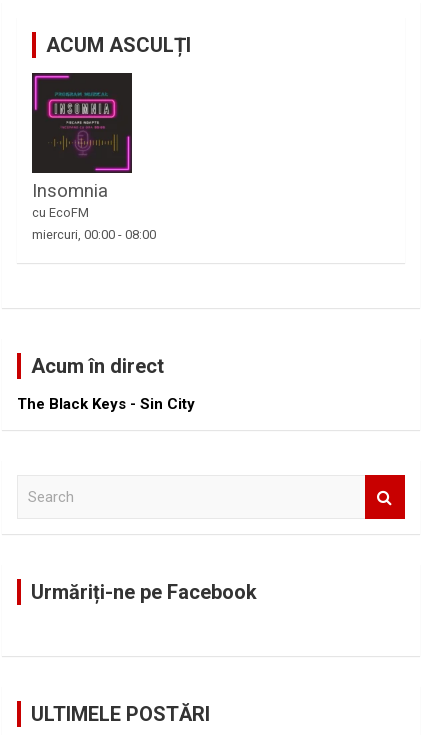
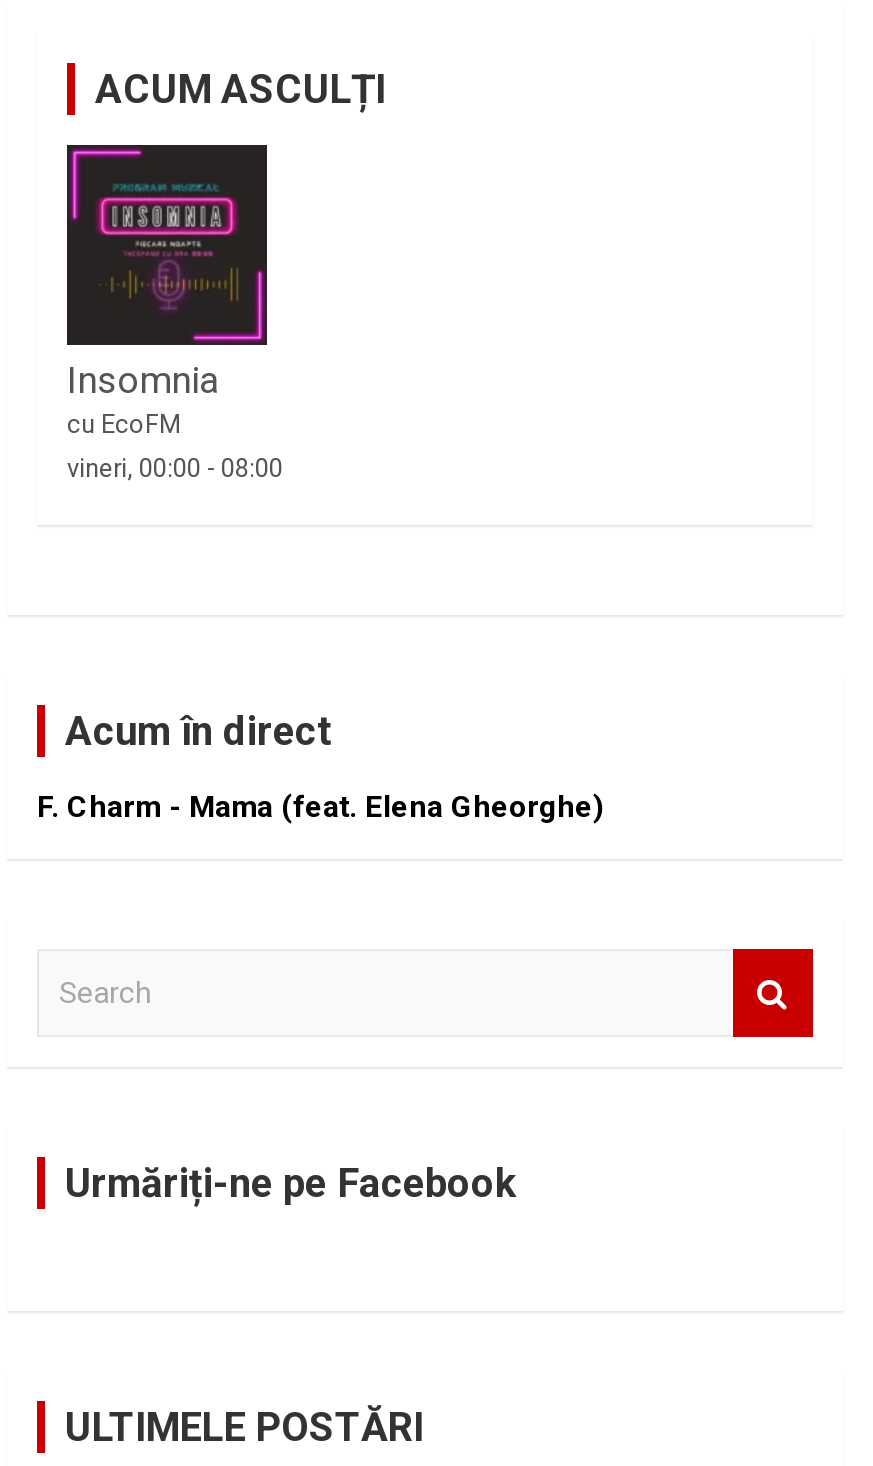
[32,227,156,242] miercuri, 00:00 - 08:00 -> [67,453,283,483] vineri, 00:00 - 08:00
[17,395,195,413] The Black Keys - Sin City -> [37,789,605,825] F. Charm - Mama (feat. Elena Gheorghe)

